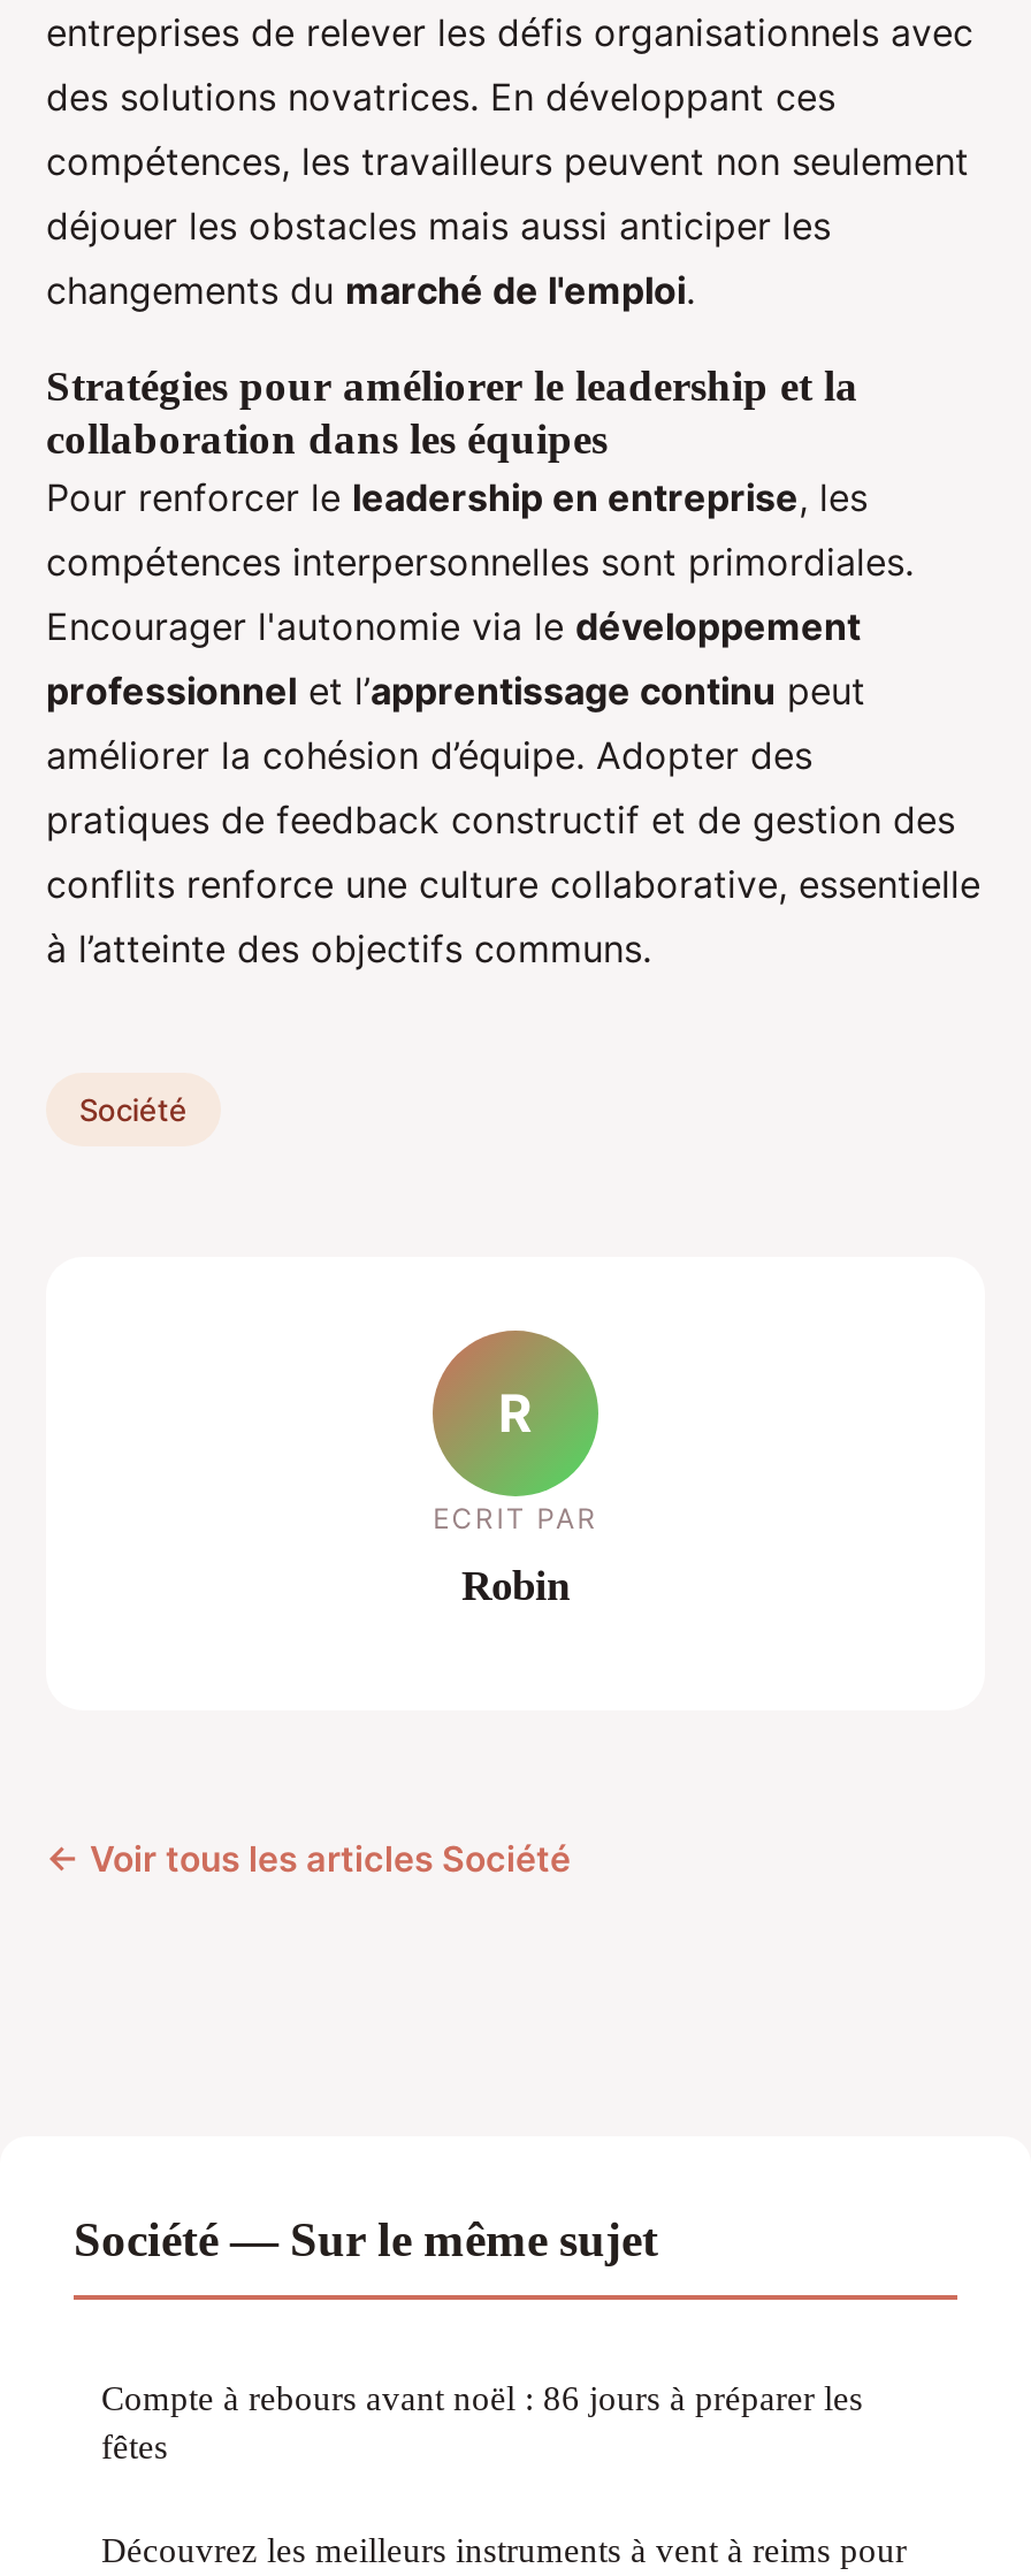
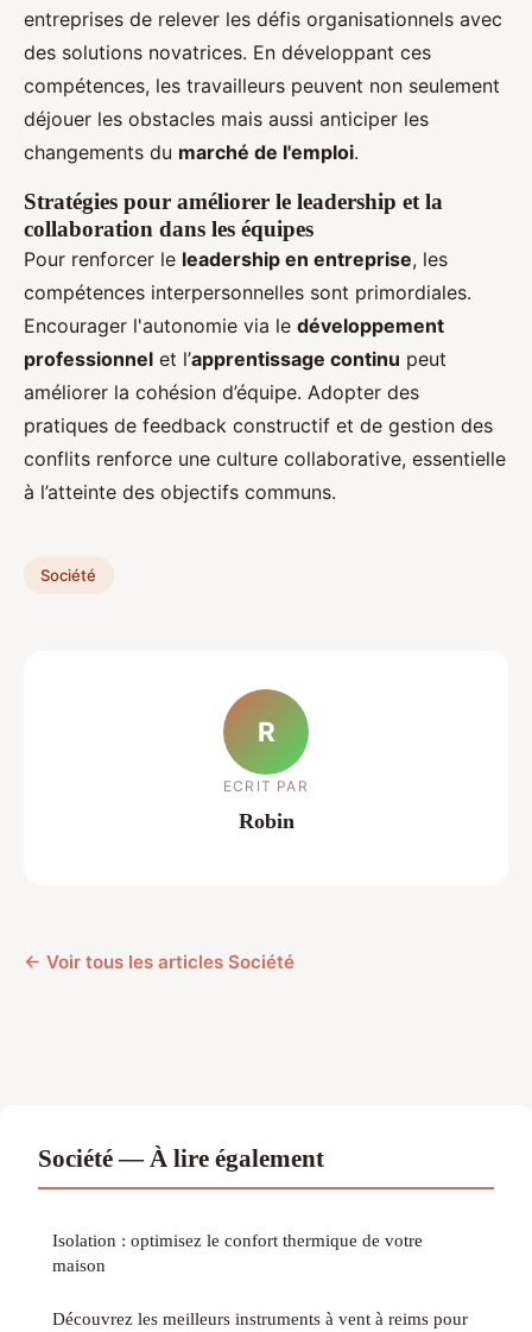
[74,2213,658,2266] Société — Sur le même sujet -> [38,1145,324,1172] Société — À lire également
[101,2379,863,2466] Compte à rebours avant noël : 86 jours à préparer les | fêtes -> [52,1230,423,1275] Isolation : optimisez le confort thermique de votre | maison

